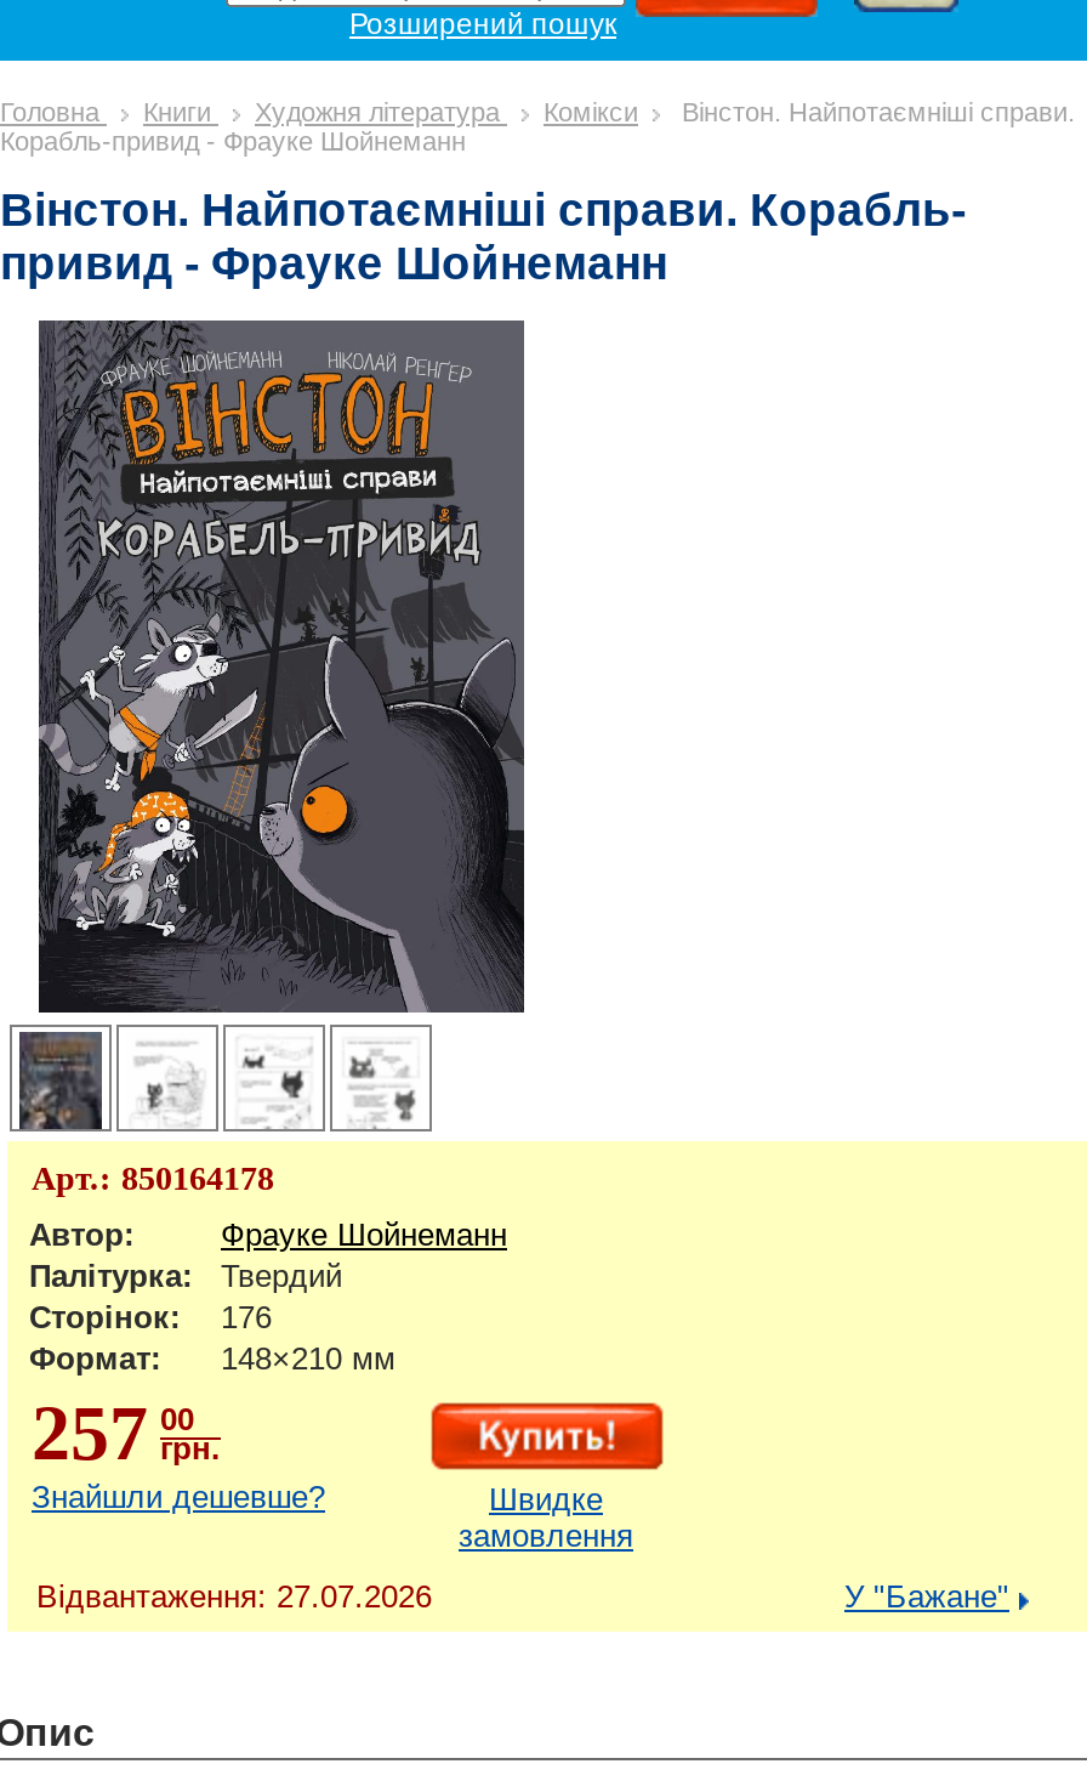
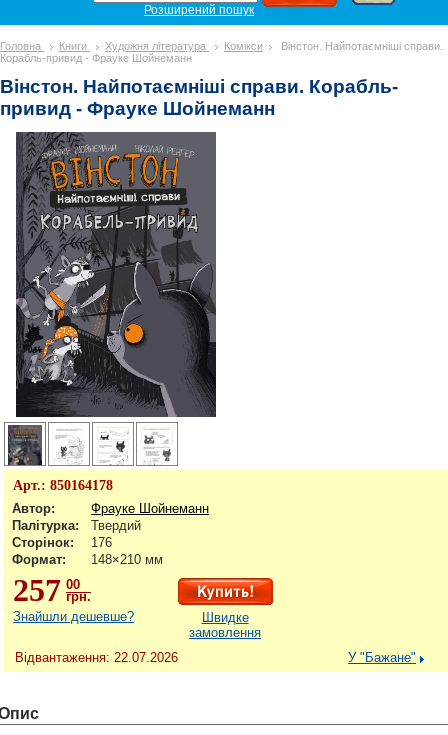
[36,1578,432,1615] Відвантаження: 27.07.2026 -> [15,650,178,665] Відвантаження: 22.07.2026

